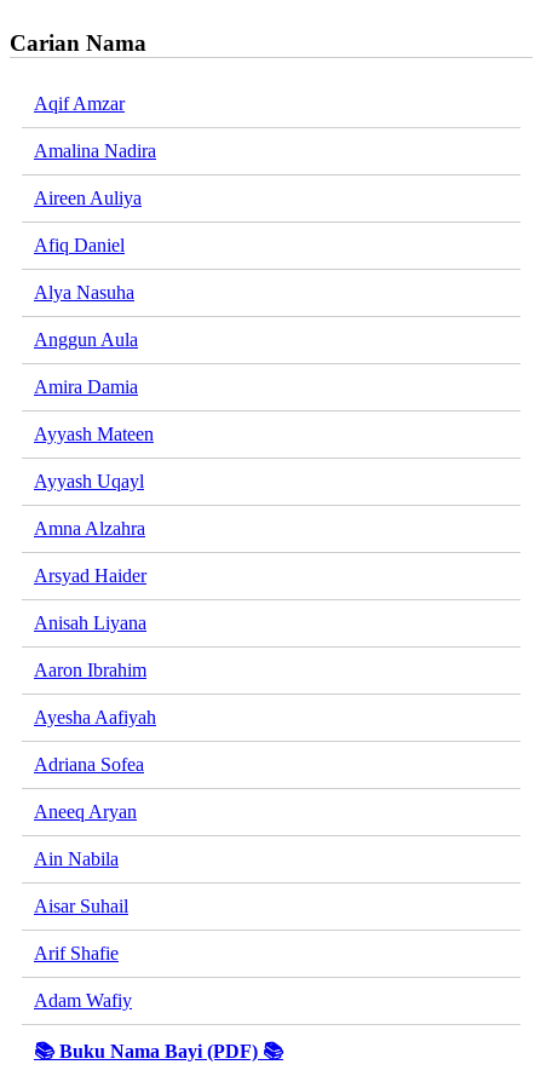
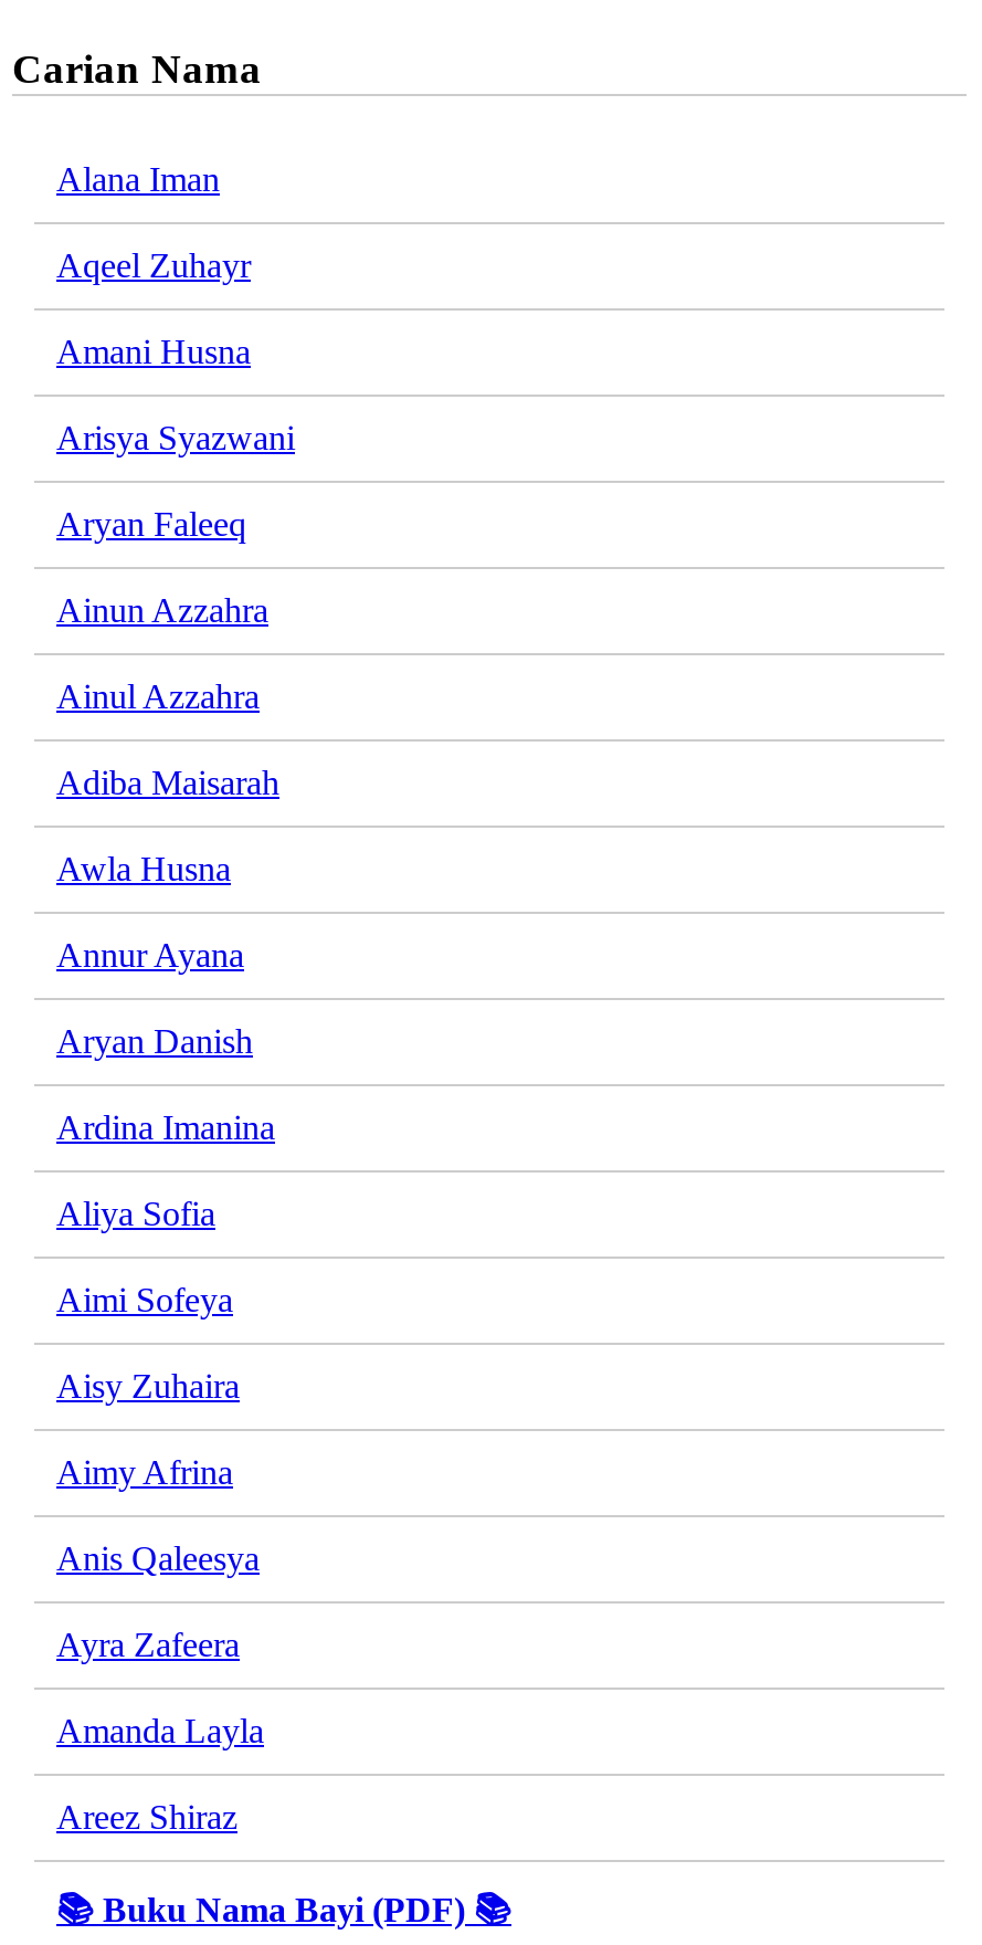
[34,93,125,114] Aqif Amzar -> [56,160,220,197] Alana Iman
[34,140,156,161] Amalina Nadira -> [56,246,251,284] Aqeel Zuhayr
[34,187,142,208] Aireen Auliya -> [56,332,251,370] Amani Husna
[34,235,125,255] Afiq Daniel -> [56,418,295,456] Arisya Syazwani
[34,282,134,302] Alya Nasuha -> [56,505,246,542] Aryan Faleeq
[34,329,138,350] Anggun Aula -> [56,591,268,628] Ainun Azzahra
[34,376,138,397] Amira Damia -> [56,677,260,715] Ainul Azzahra
[34,423,154,444] Ayyash Mateen -> [56,763,279,801] Adiba Maisarah
[34,471,144,491] Ayyash Uqayl -> [56,849,231,887] Awla Husna
[34,518,145,538] Amna Alzahra -> [56,936,244,973] Annur Ayana
[34,565,146,586] Arsyad Haider -> [56,1022,253,1059] Aryan Danish
[34,612,146,633] Anisah Liyana -> [56,1108,275,1146] Ardina Imanina
[34,659,146,680] Aaron Ibrahim -> [56,1194,215,1232] Aliya Sofia
[34,707,156,727] Ayesha Aafiyah -> [56,1280,233,1318] Aimi Sofeya
[34,754,144,774] Adriana Sofea -> [56,1367,240,1404] Aisy Zuhaira
[34,801,137,822] Aneeq Aryan -> [56,1453,233,1490] Aimy Afrina
[34,848,119,869] Ain Nabila -> [56,1539,260,1577] Anis Qaleesya
[34,895,128,916] Aisar Suhail -> [56,1625,240,1663] Ayra Zafeera
[34,943,119,963] Arif Shafie -> [56,1711,264,1749] Amanda Layla
[34,990,132,1010] Adam Wafiy -> [56,1798,237,1835] Areez Shiraz

